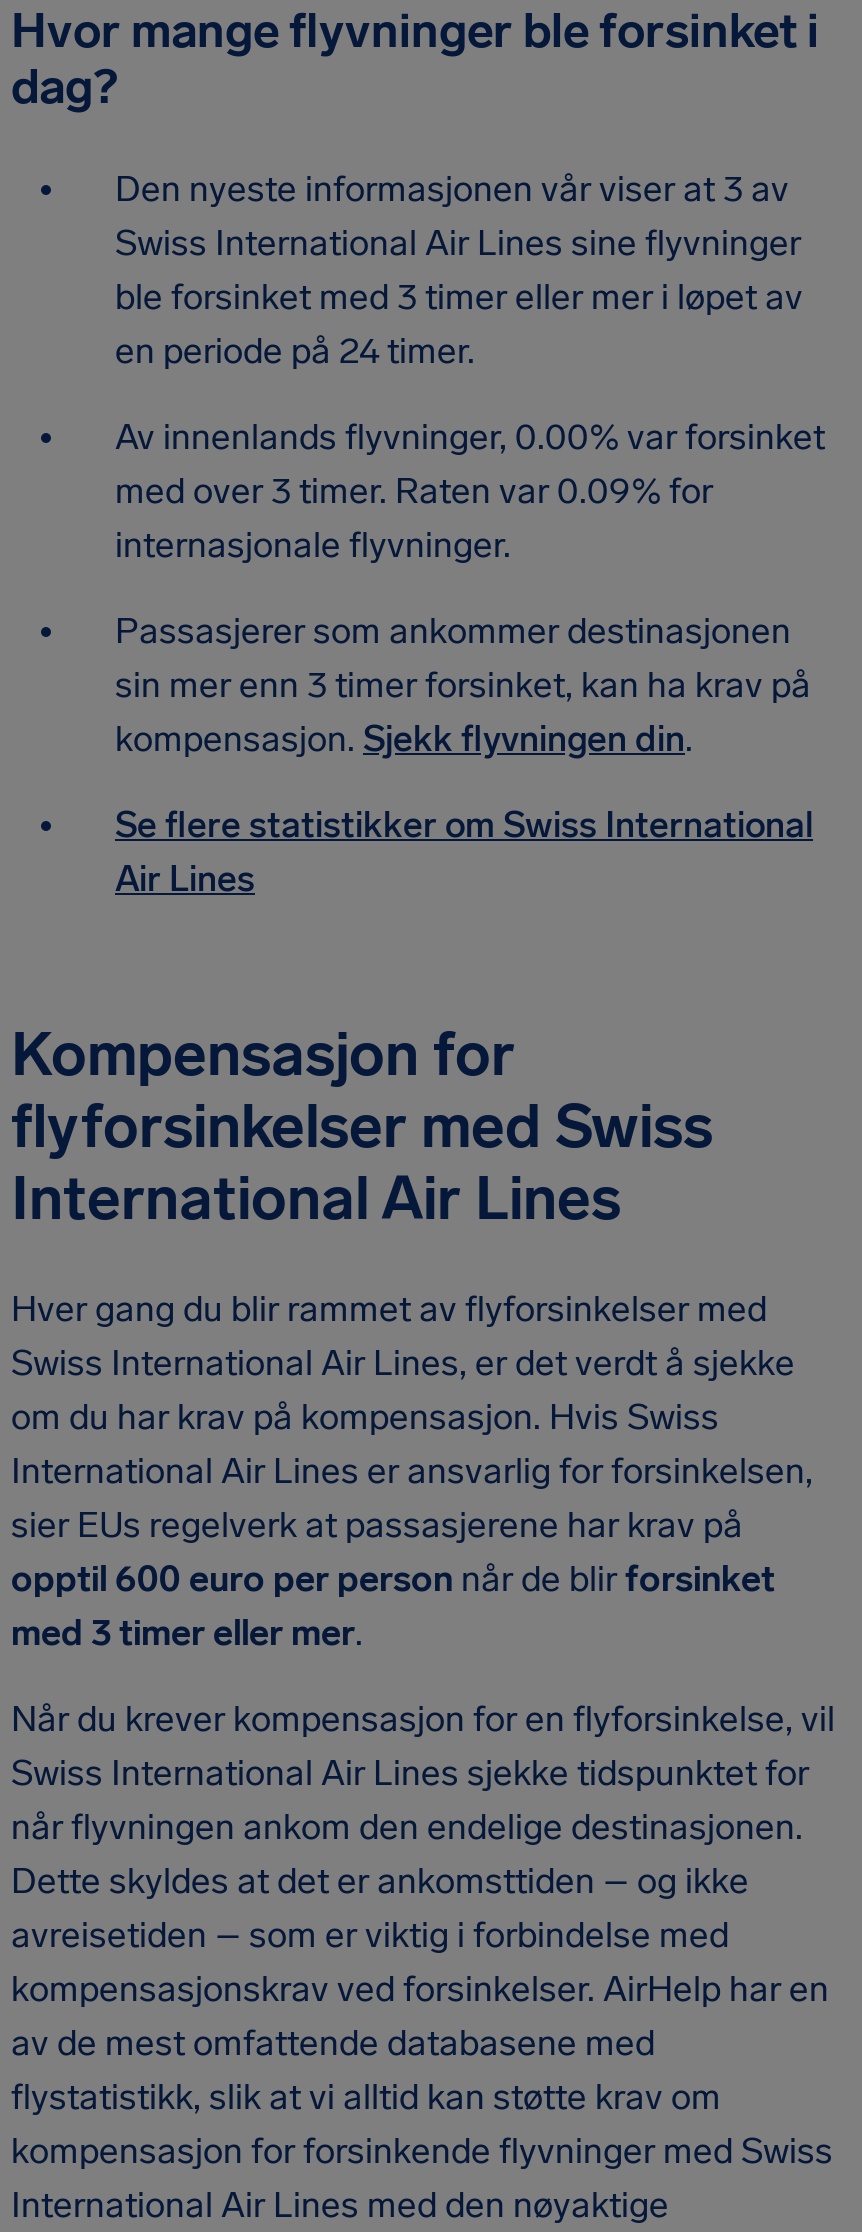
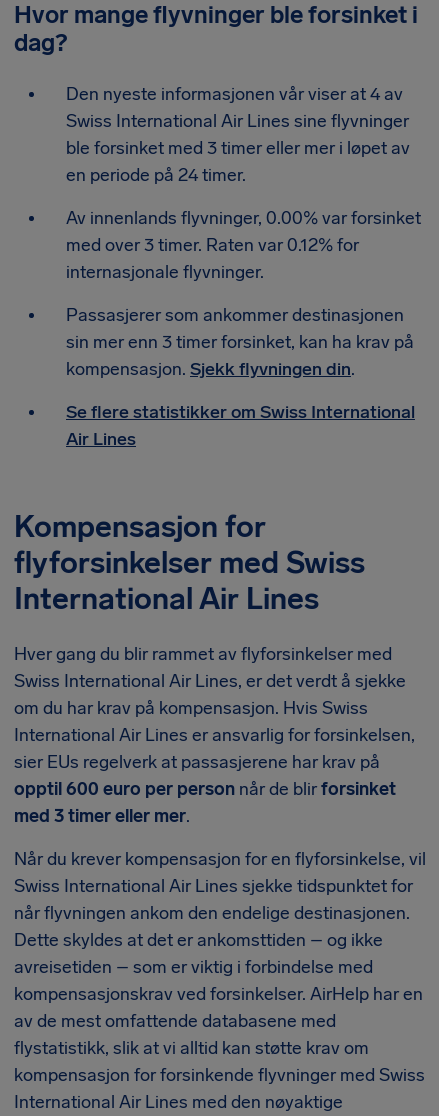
[115,166,789,210] Den nyeste informasjonen vår viser at 3 av -> [66,83,403,105] Den nyeste informasjonen vår viser at 4 av
[115,468,713,512] med over 3 timer. Raten var 0.09% for -> [66,234,359,256] med over 3 timer. Raten var 0.12% for

